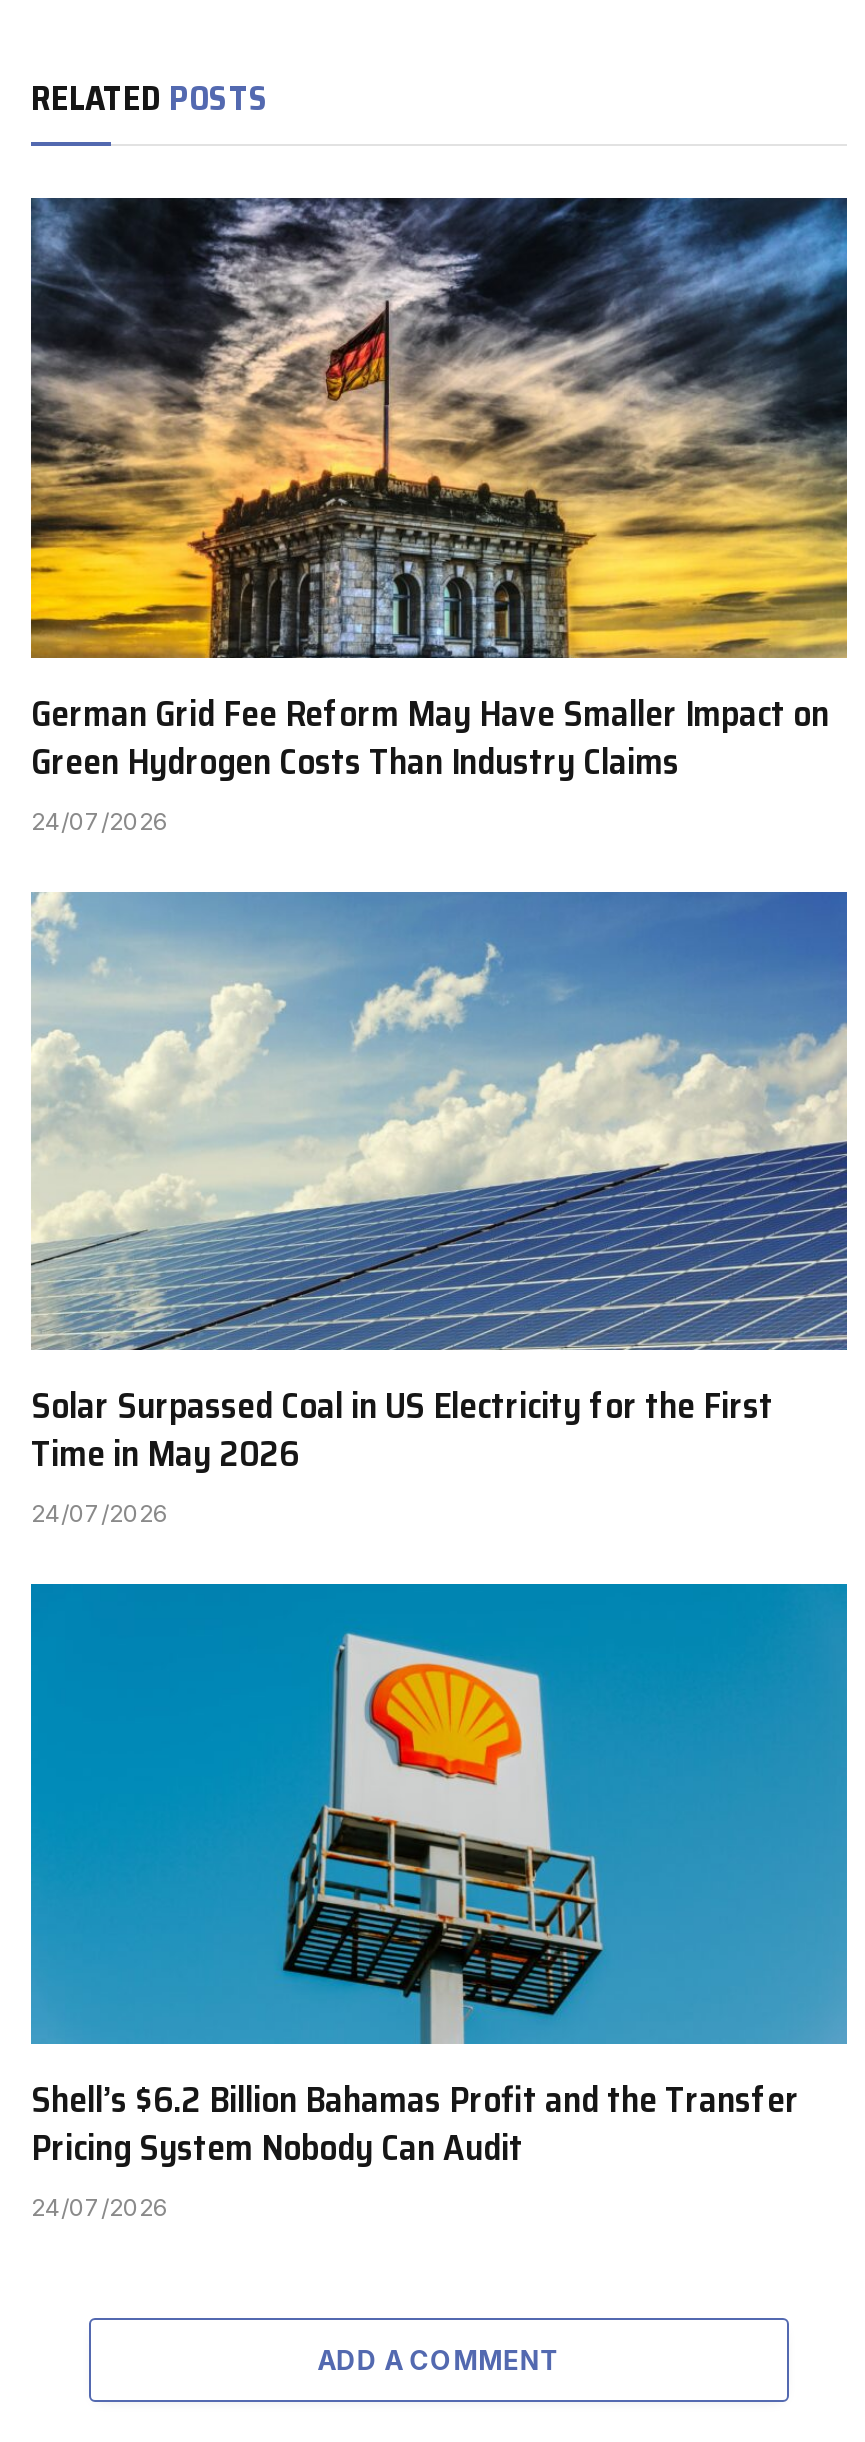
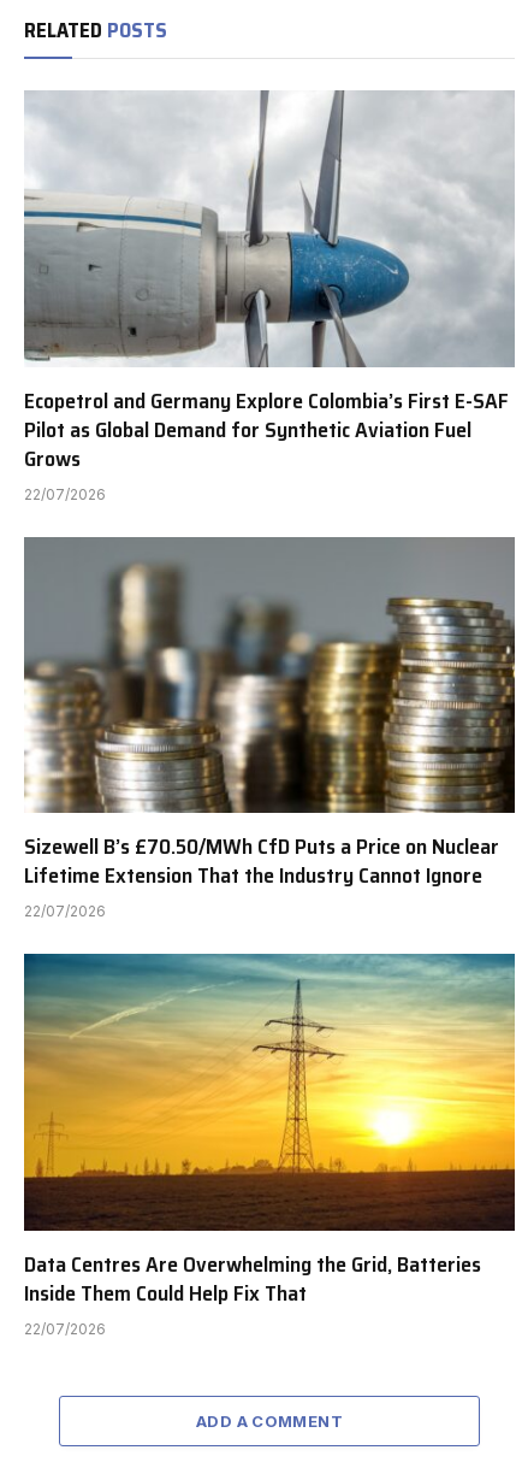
[29,196,849,835] [image] | German Grid Fee Reform May Have Smaller Impact on | Green Hydrogen Costs Than Industry Claims | 24/07/2026 -> [23,90,515,503] [image] | Ecopetrol and Germany Explore Colombia’s First E-SAF | Pilot as Global Demand for Synthetic Aviation Fuel | Grows | 22/07/2026
[31,892,849,1528] [image] | Solar Surpassed Coal in US Electricity for the First | Time in May 2026 | 24/07/2026 -> [24,537,516,920] [image] | Sizewell B’s £70.50/MWh CfD Puts a Price on Nuclear | Lifetime Extension That the Industry Cannot Ignore | 22/07/2026
[29,1582,849,2221] [image] | Shell’s $6.2 Billion Bahamas Profit and the Transfer | Pricing System Nobody Can Audit | 24/07/2026 -> [23,953,516,1337] [image] | Data Centres Are Overwhelming the Grid, Batteries | Inside Them Could Help Fix That | 22/07/2026

